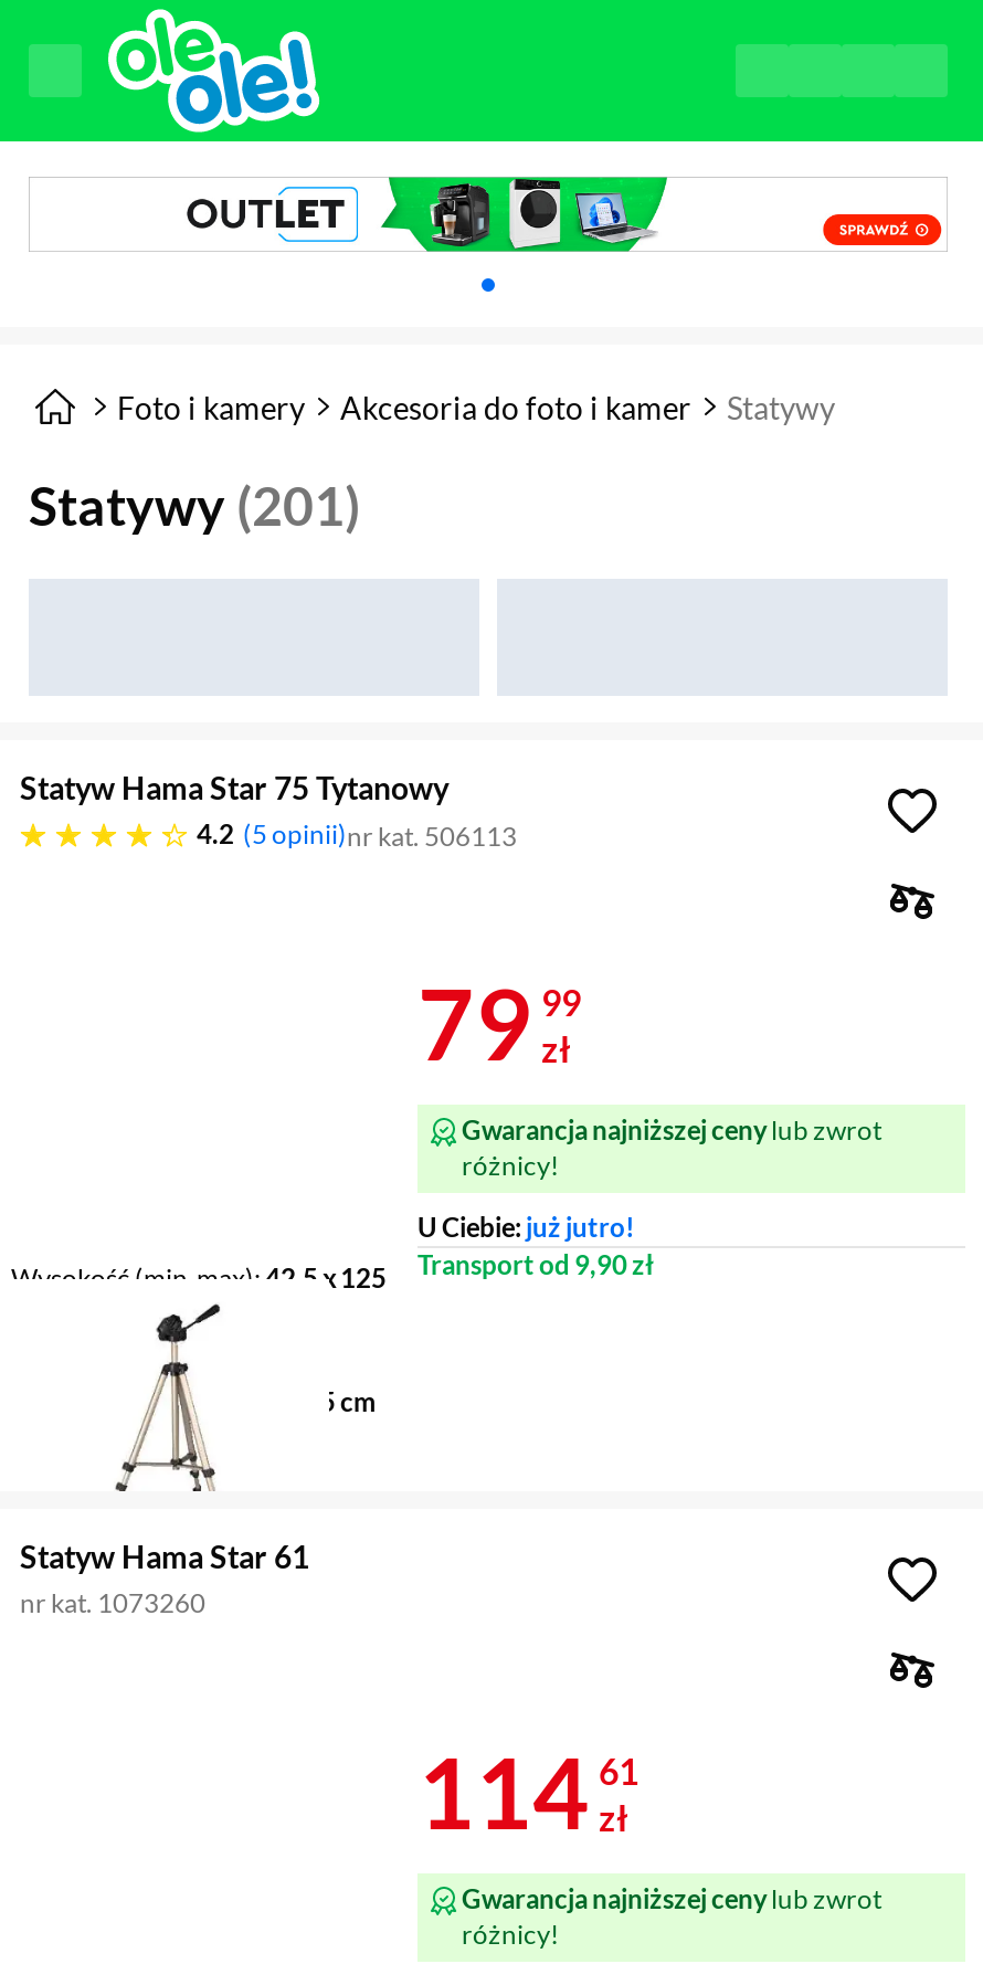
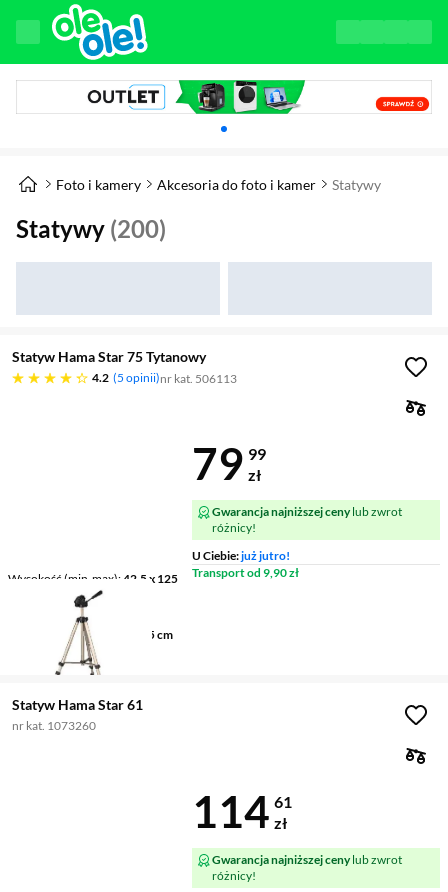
[29,474,360,538] Statywy (201) -> [16,214,166,243] Statywy (200)

